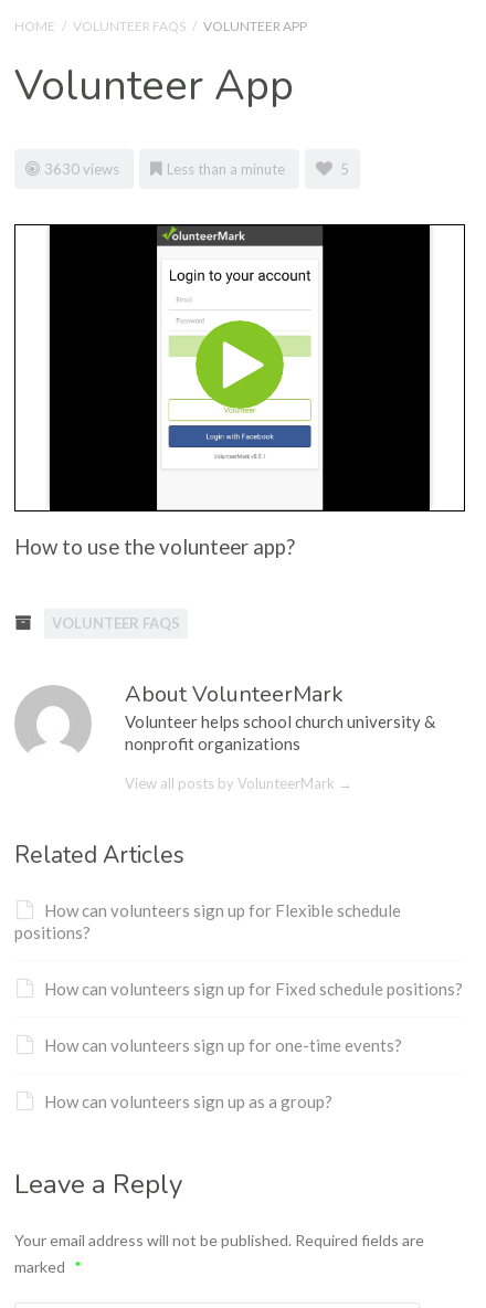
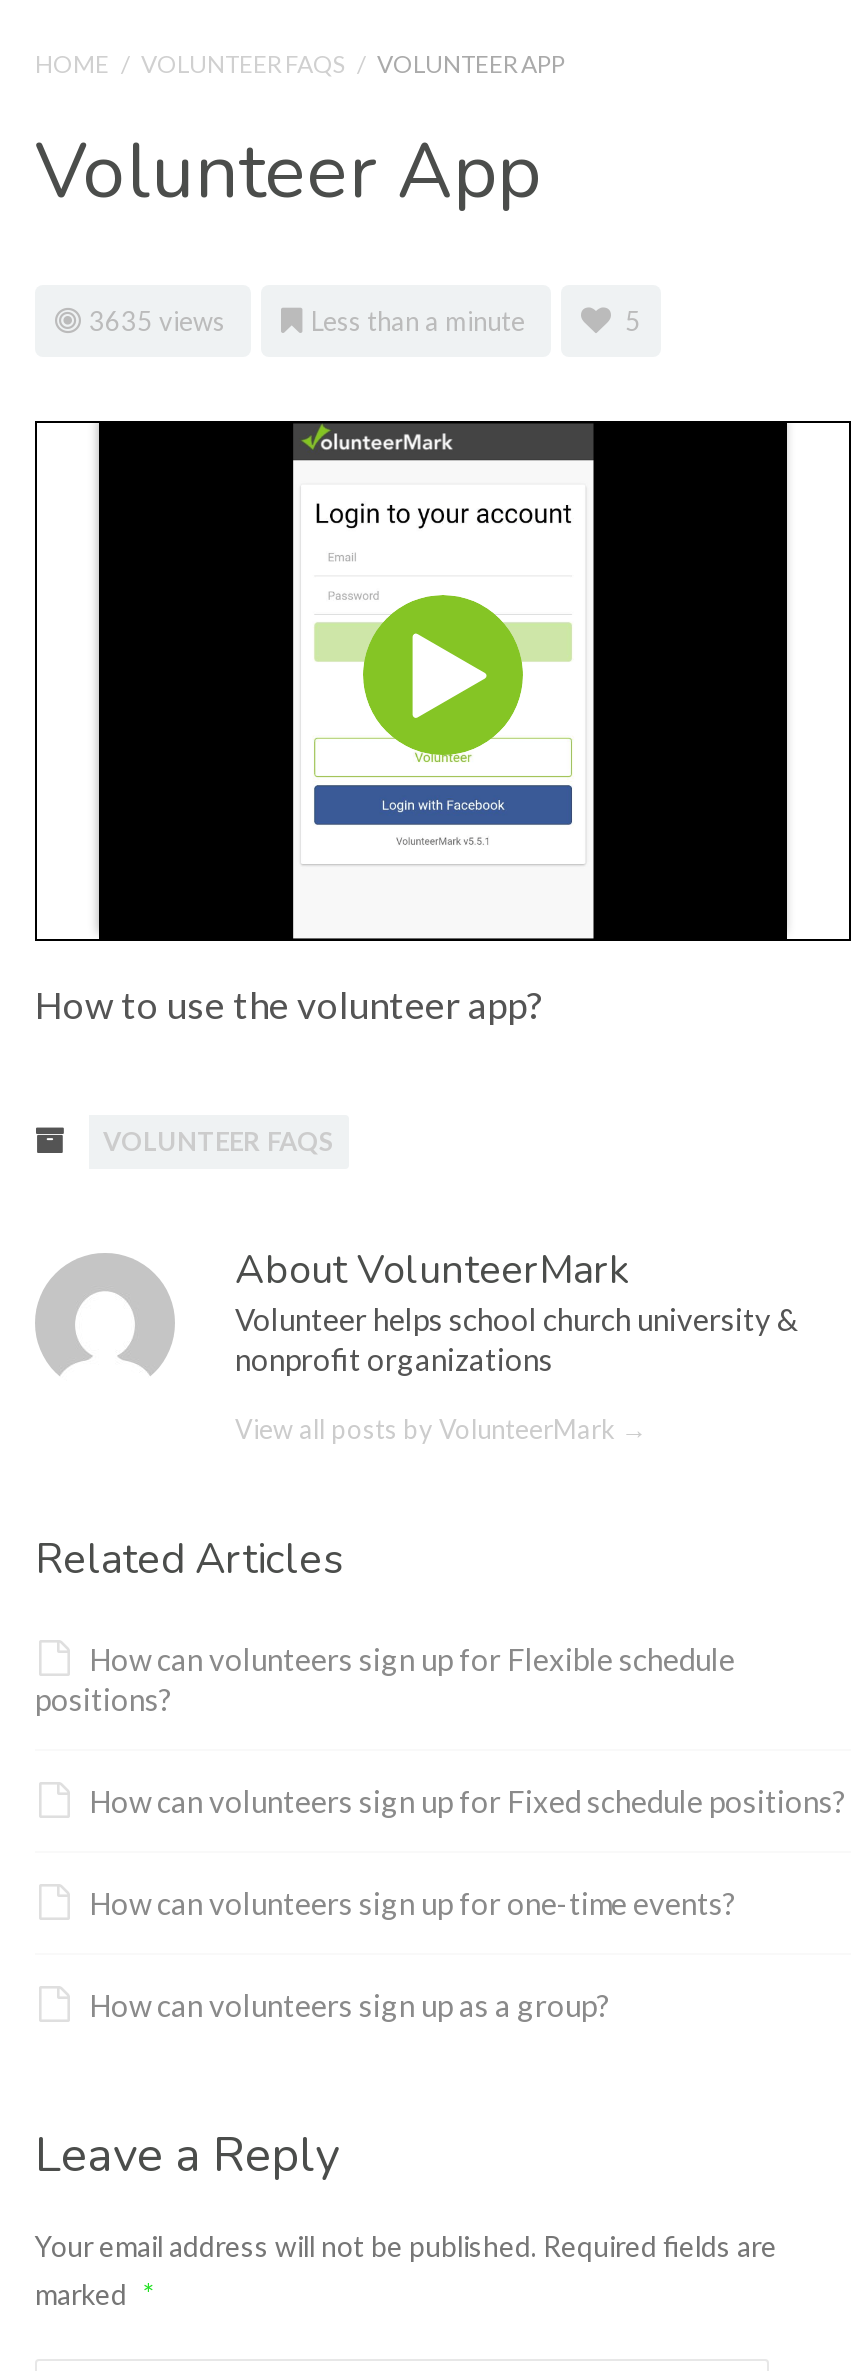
[44,160,123,178] 3630 views -> [89,305,231,337] 3635 views

